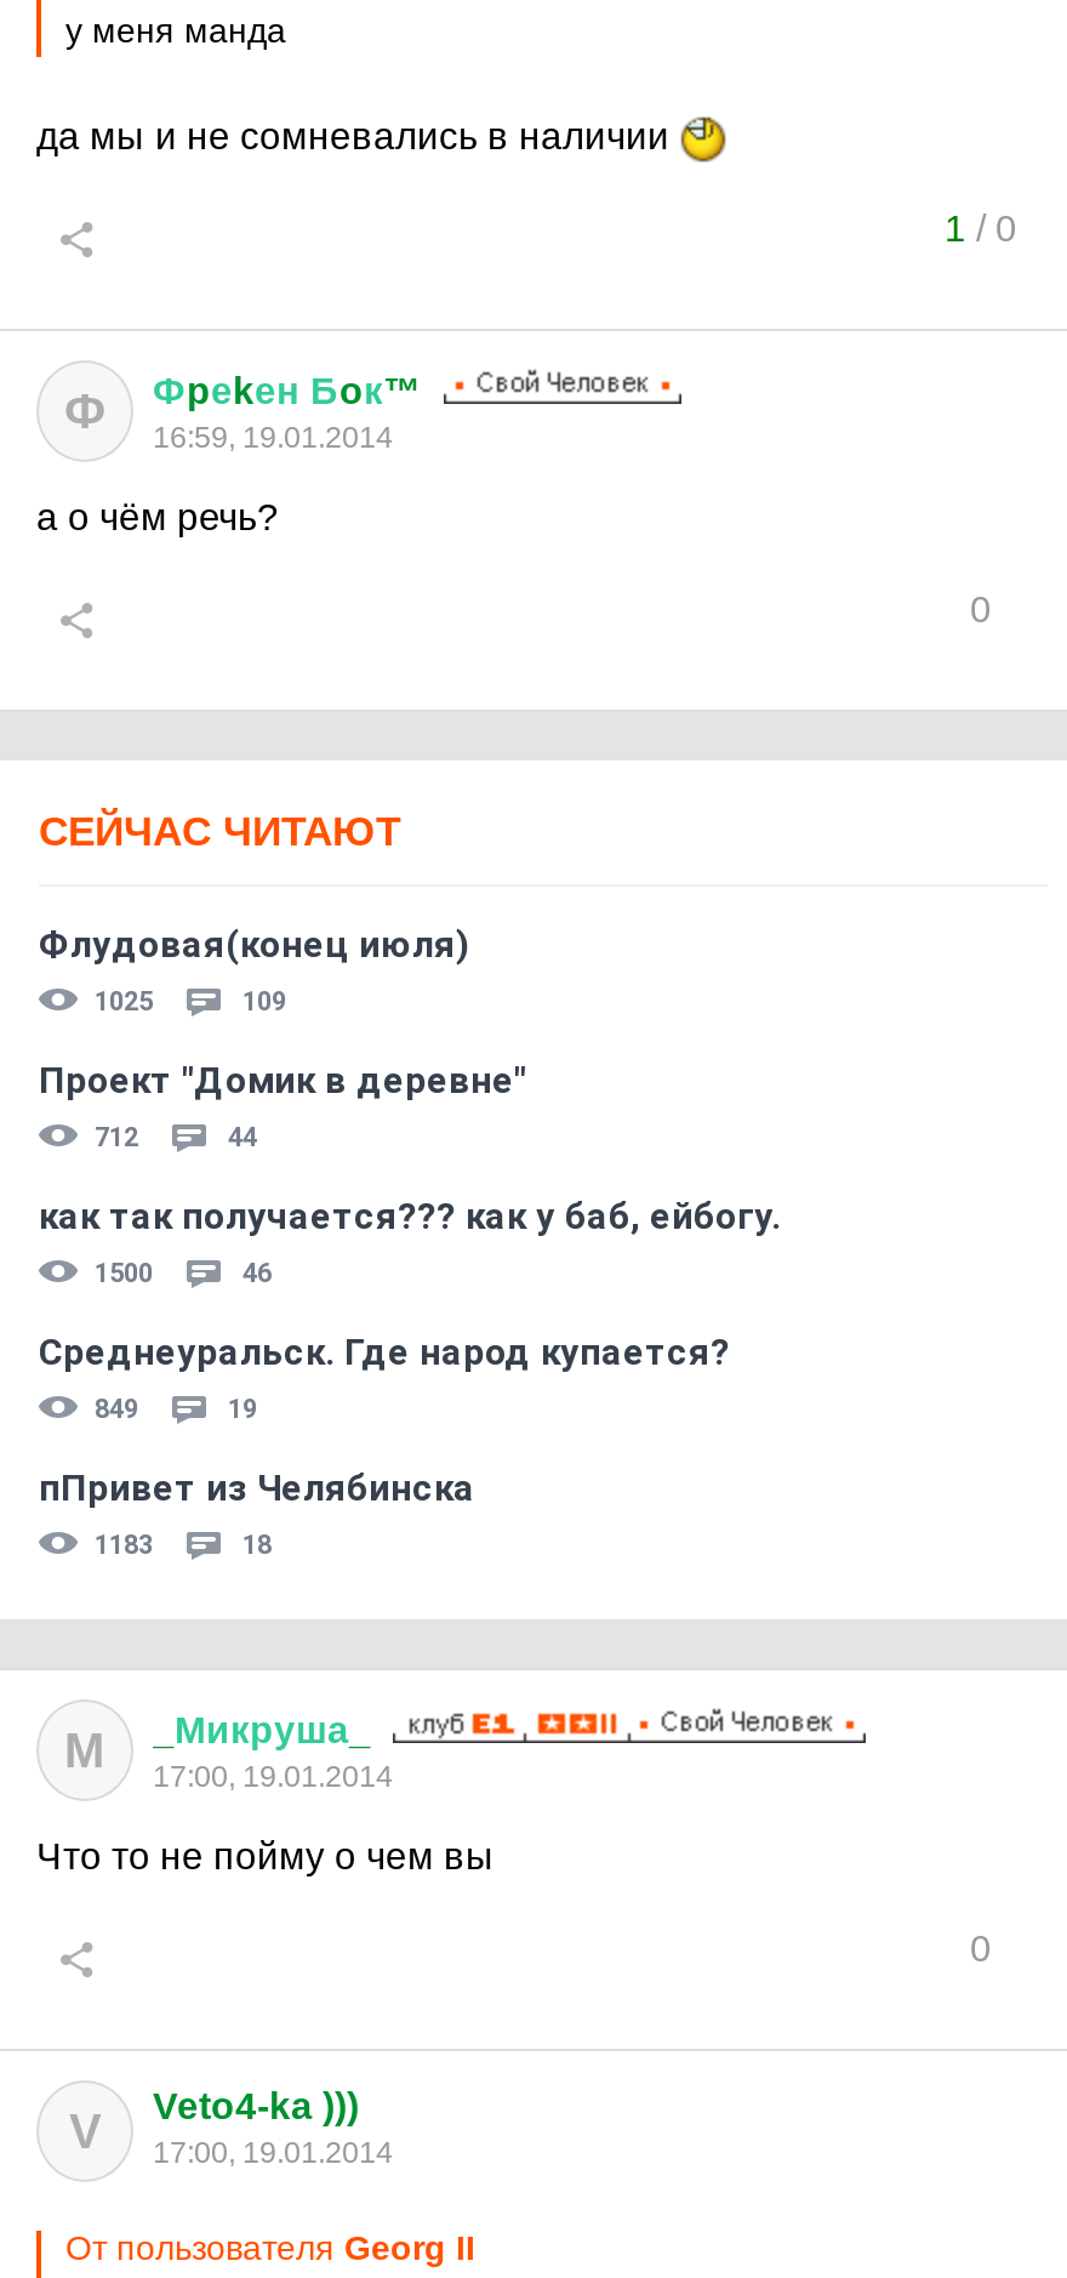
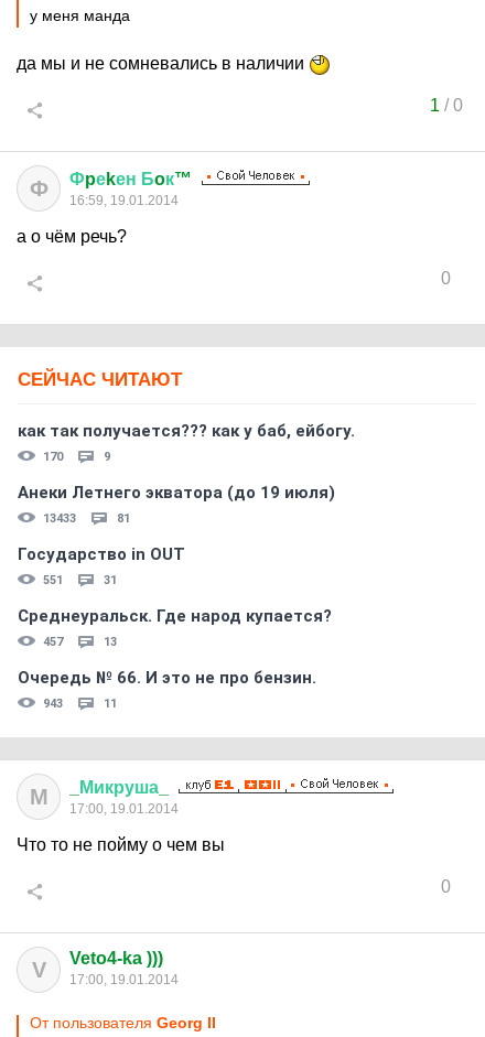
[39,923,526,1154] Флудовая(конец июля) | 1025 | 109 | Проект "Домик в деревне" | 712 | 44 -> none
moved [39,1195,781,1238] -> [18,421,355,441]: как так получается??? как у баб, ейбогу.
[95,1258,272,1289] 1500 | 46 -> [18,450,335,587] 170 | 9 | Анеки Летнего экватора (до 19 июля) | 13433 | 81 | Государство in OUT | 551 | 31
[95,1394,257,1425] 849 | 19 -> [43,635,117,649] 457 | 13
[39,1467,475,1561] пПривет из Челябинска | 1183 | 18 -> [18,668,316,711] Очередь № 66. И это не про бензин. | 943 | 11

